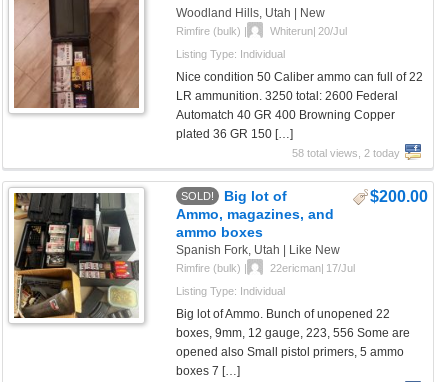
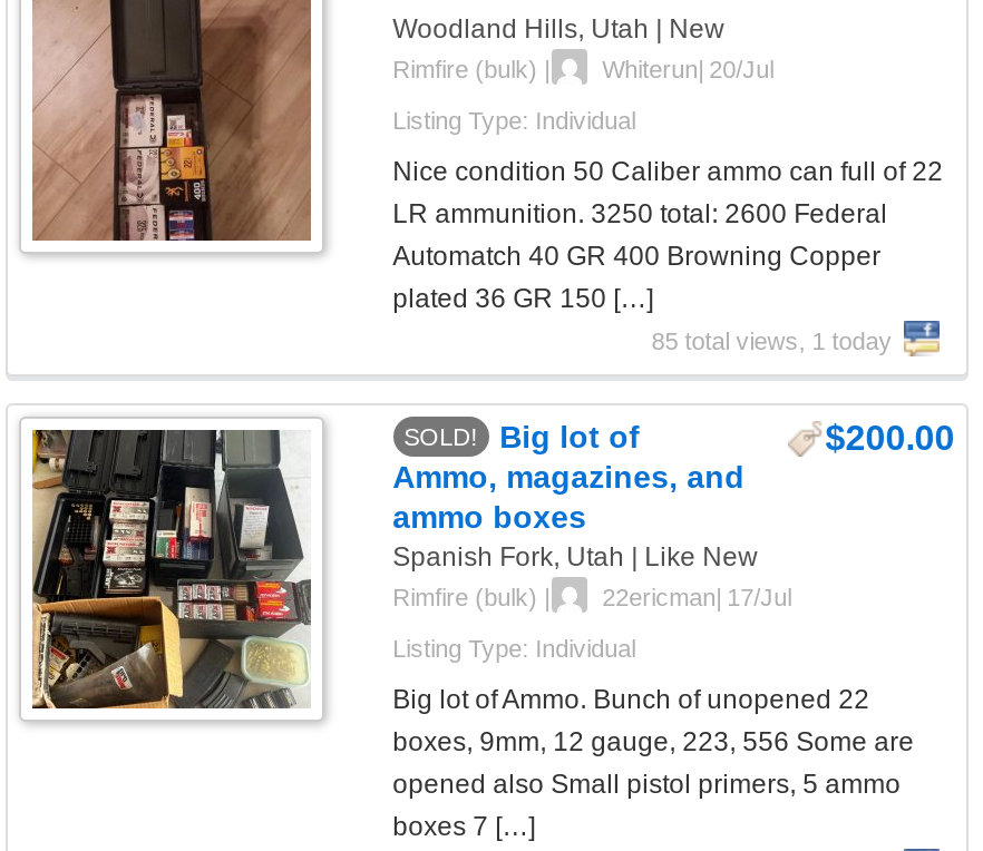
[292,147,400,159] 58 total views, 2 today -> [651,327,892,354] 85 total views, 1 today

